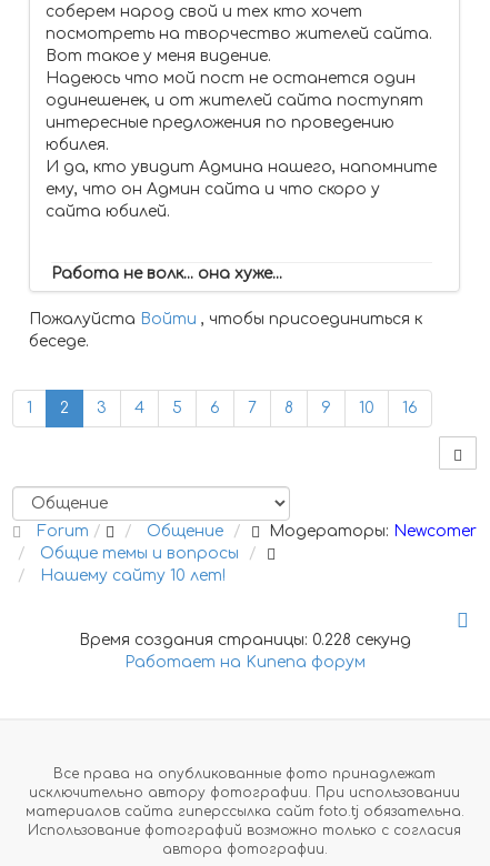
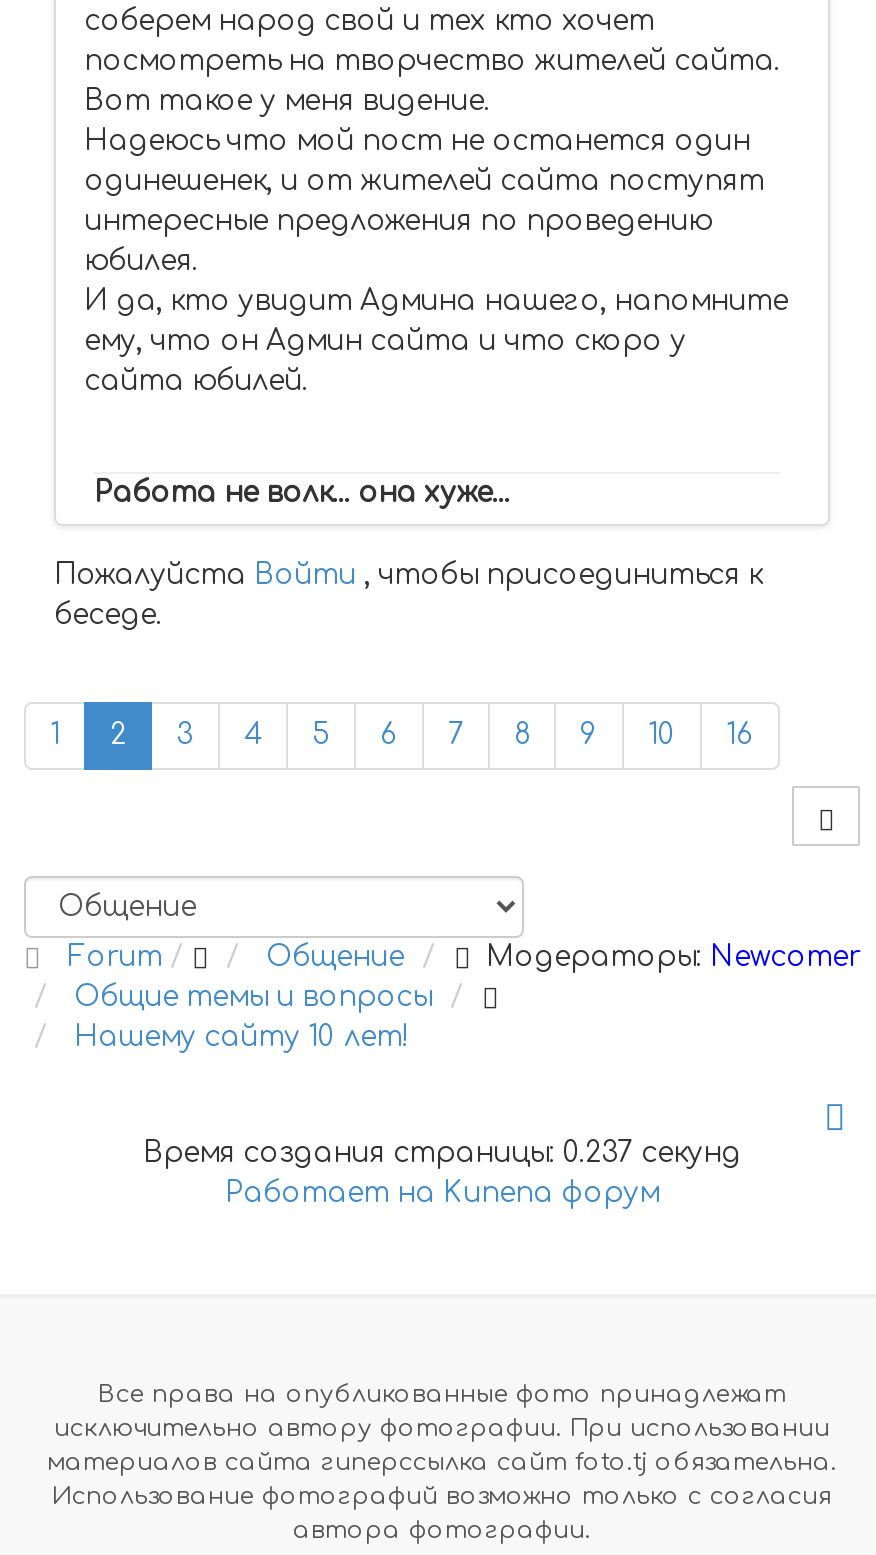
[78,632,411,648] Время создания страницы: 0.228 секунд -> [143,1138,741,1168] Время создания страницы: 0.237 секунд

